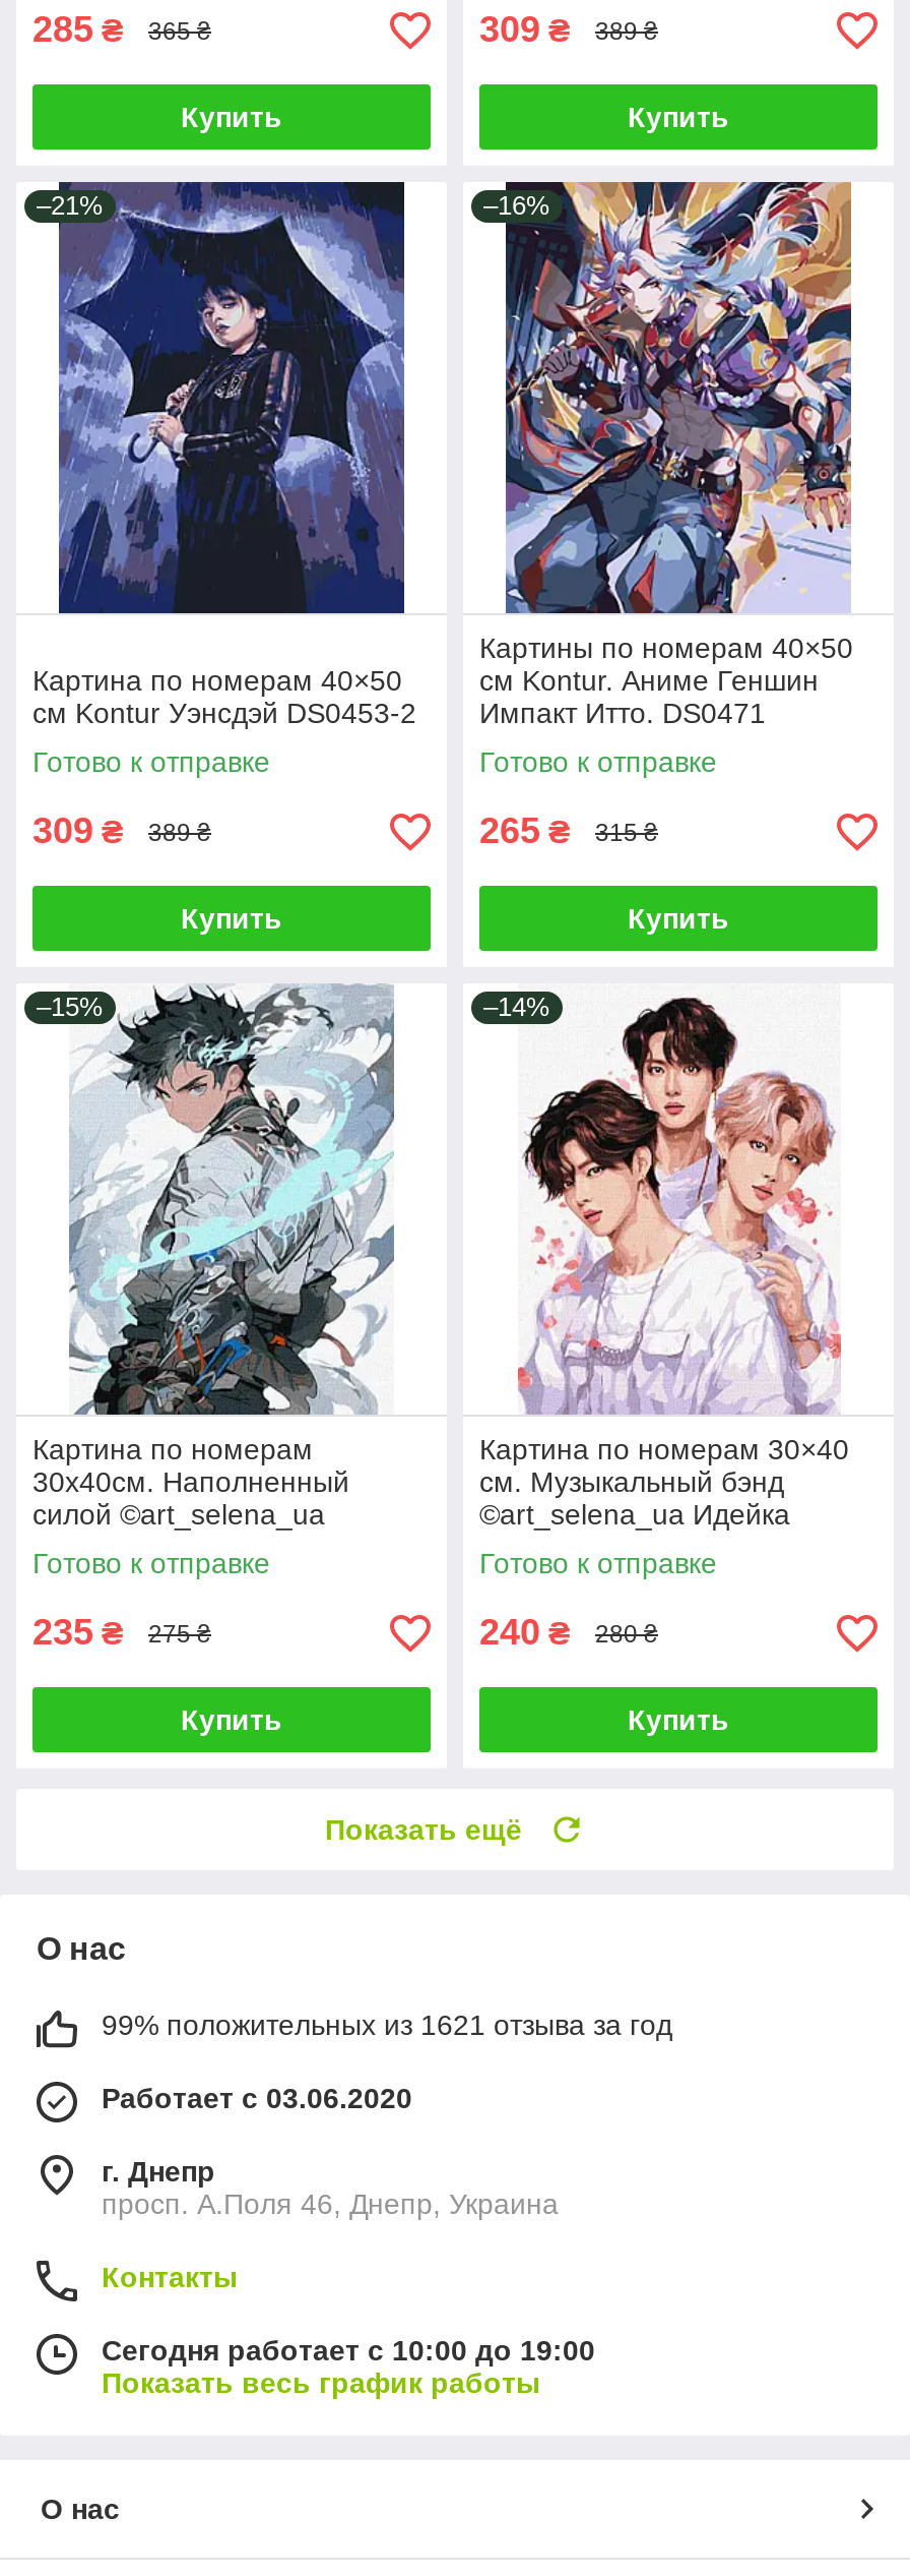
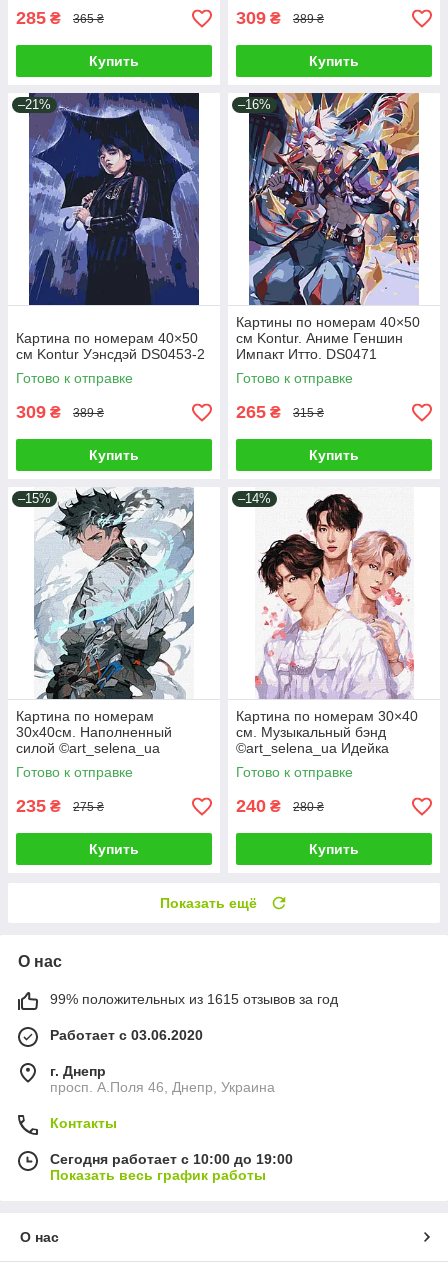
[102,2009,672,2041] 99% положительных из 1621 отзыва за год -> [50,991,338,1007] 99% положительных из 1615 отзывов за год

